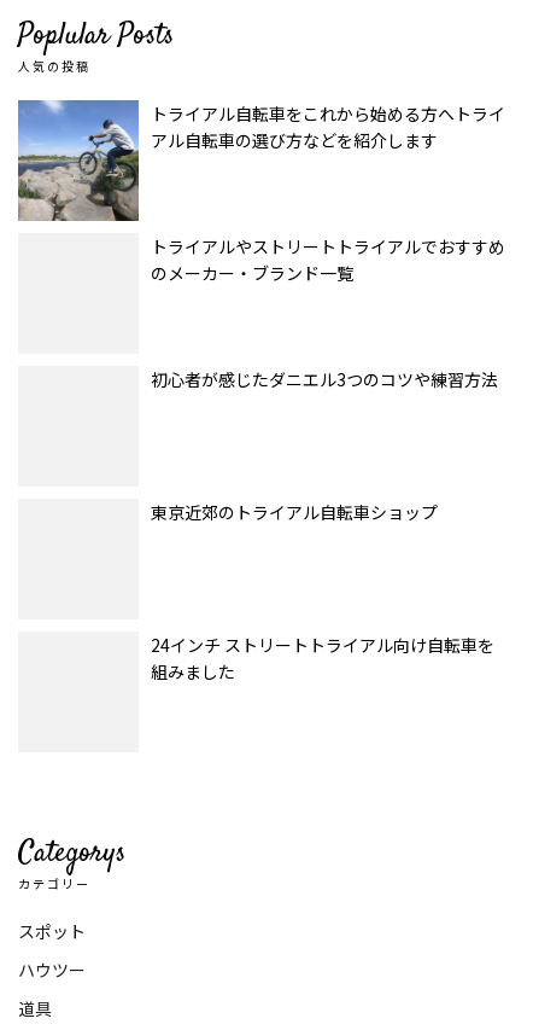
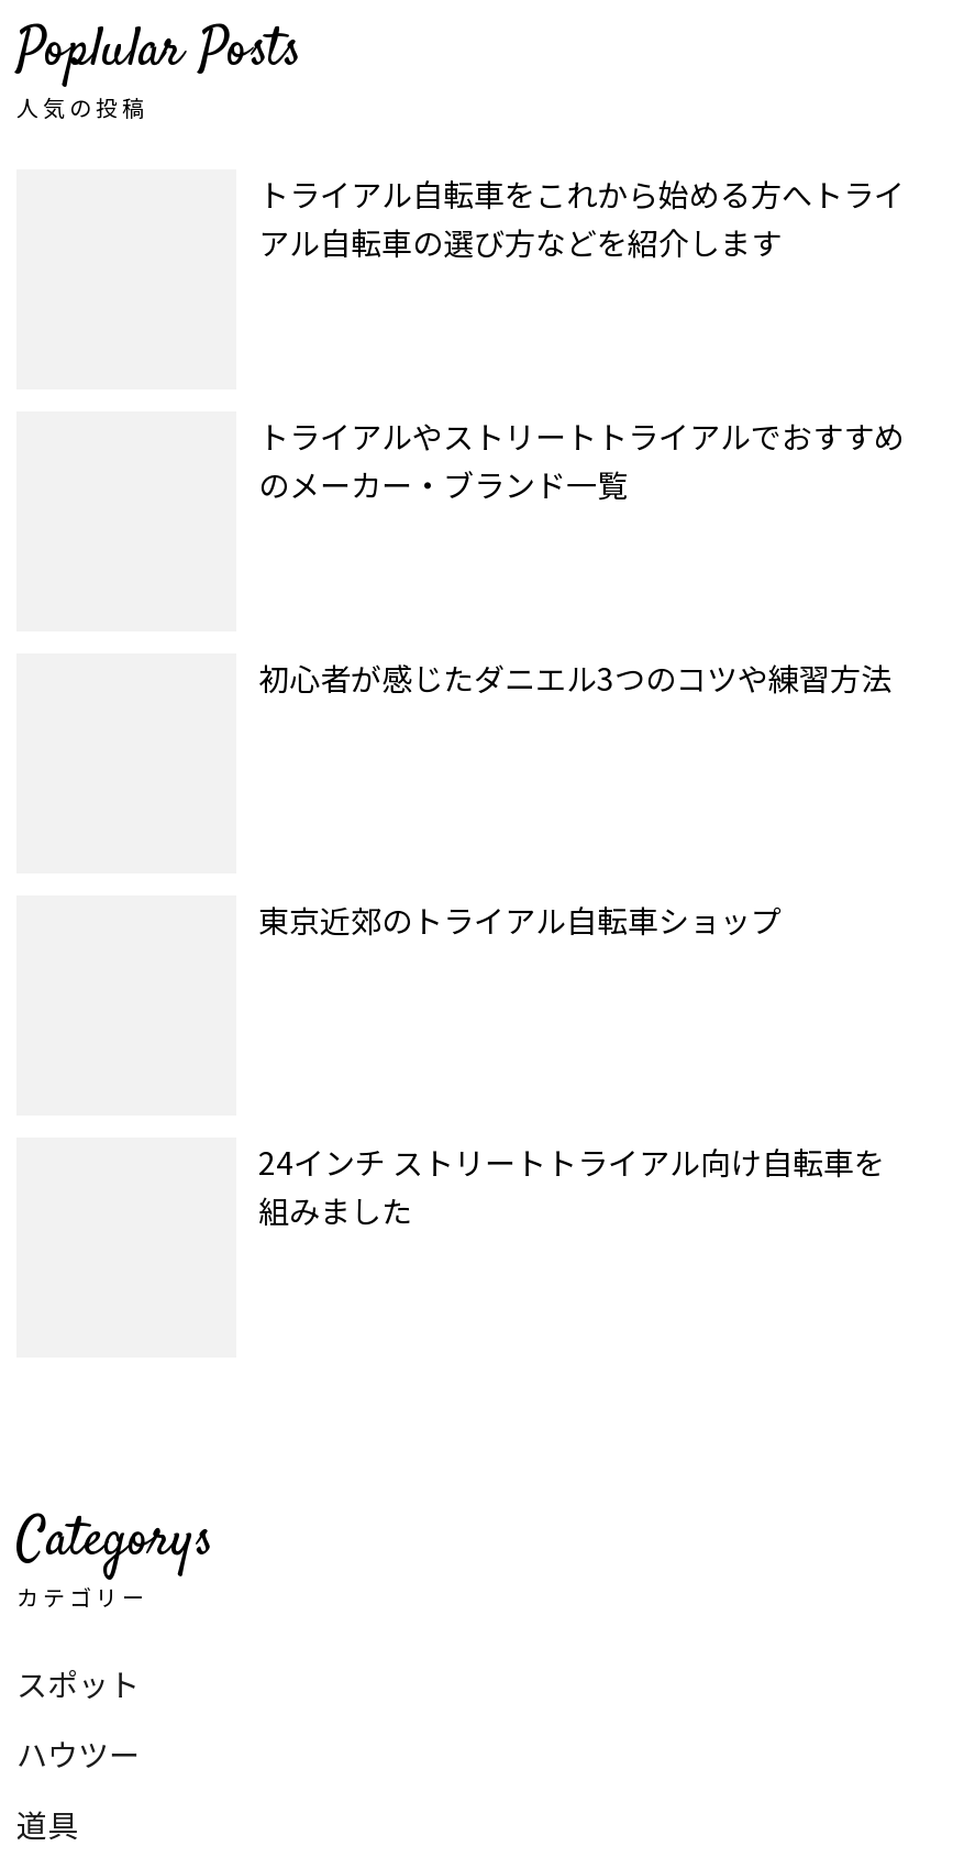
[17,99,140,222] [image] -> none

